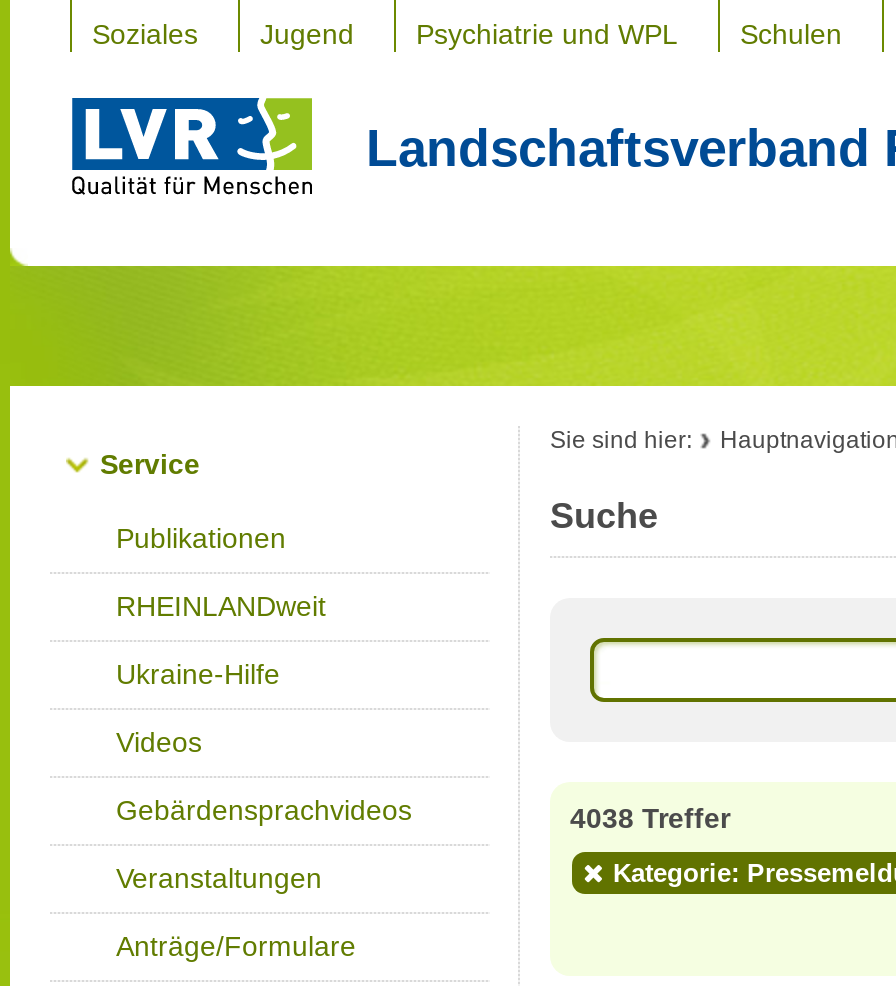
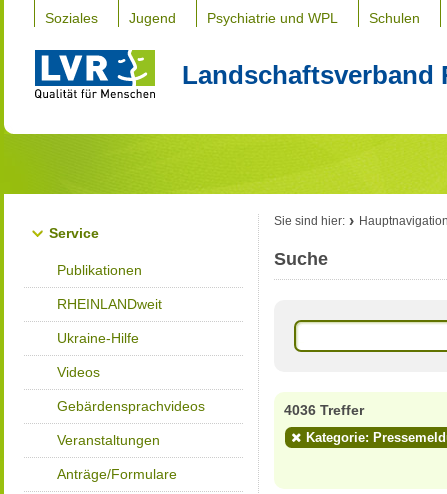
[570,802,730,834] 4038 Treffer -> [284,402,364,418] 4036 Treffer

